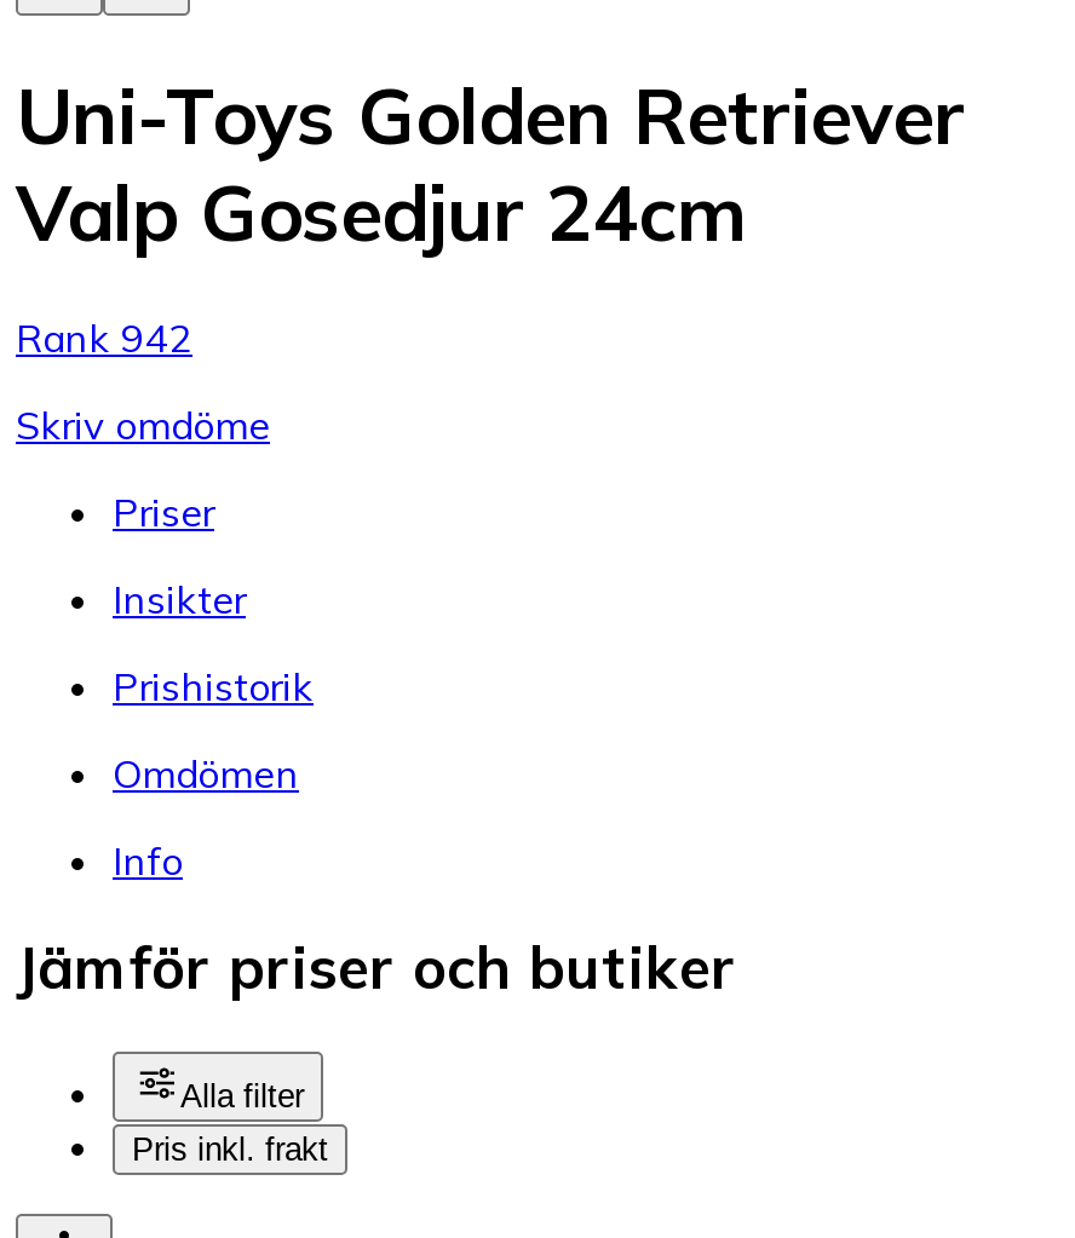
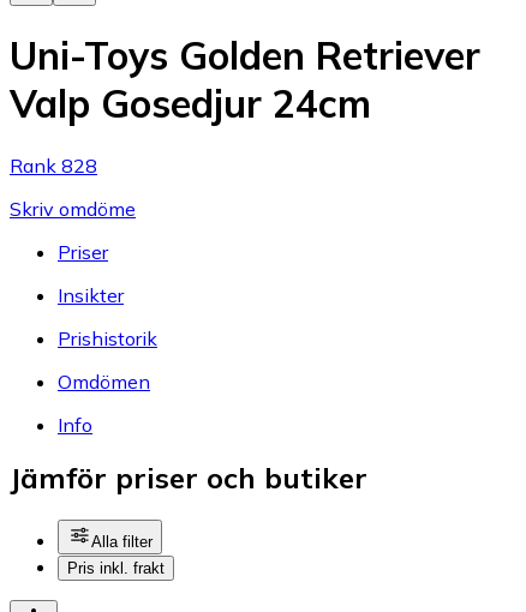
[16,312,192,361] Rank 942 -> [10,153,97,177] Rank 828

